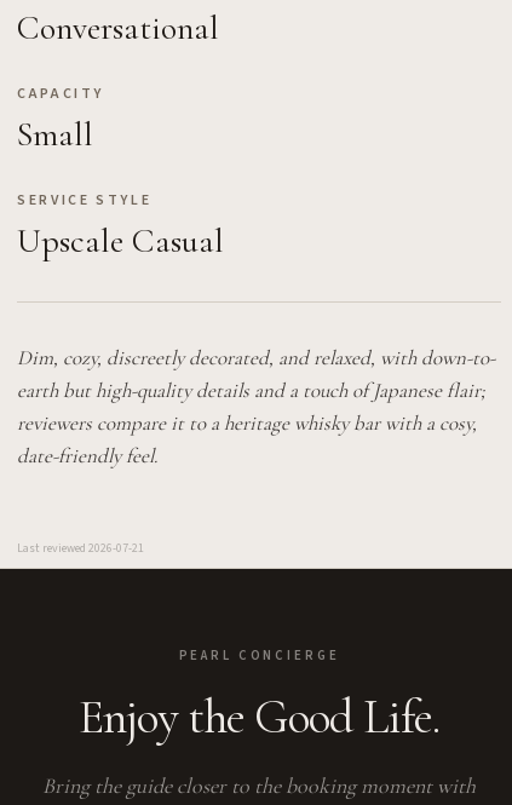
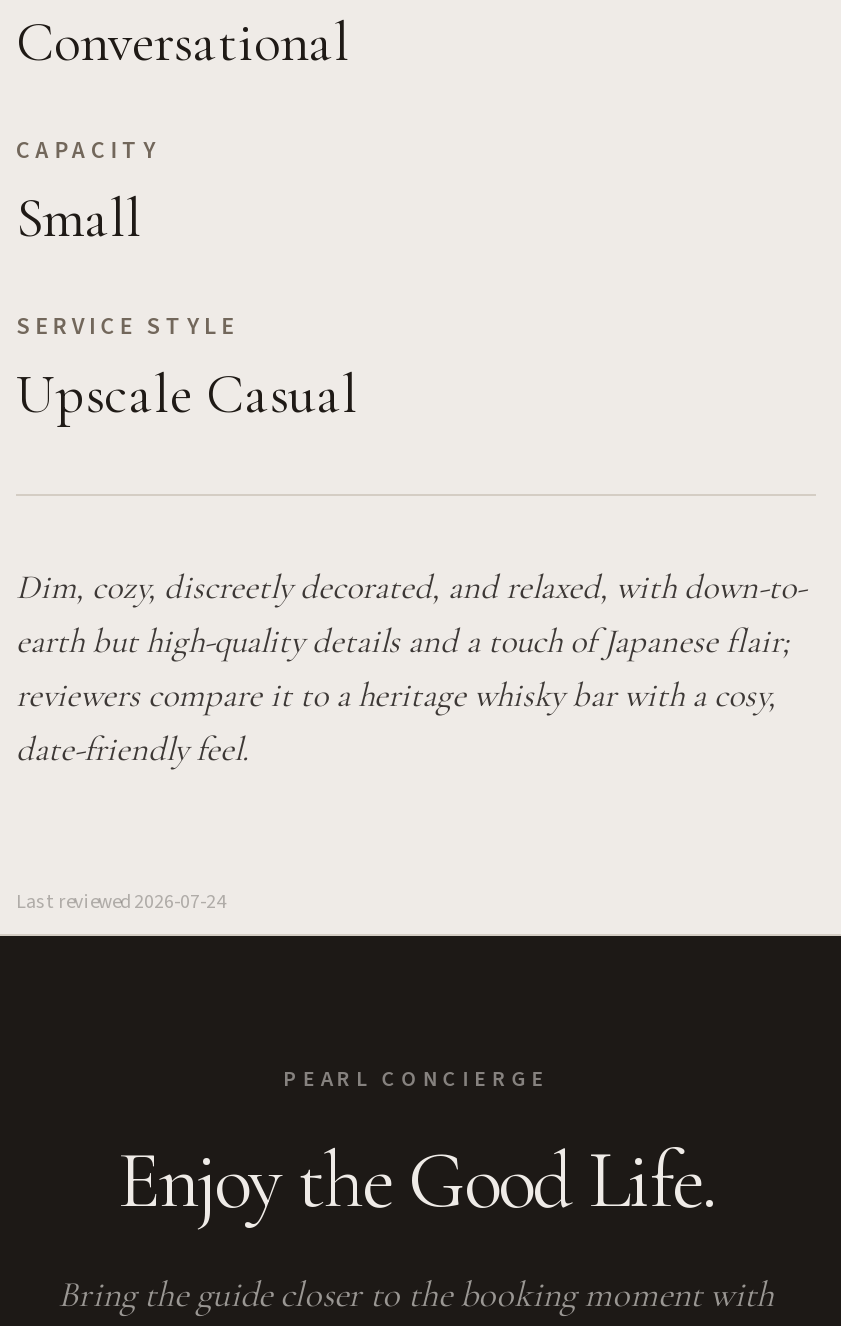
[17,539,144,556] Last reviewed 2026-07-21 -> [16,889,226,917] Last reviewed 2026-07-24

